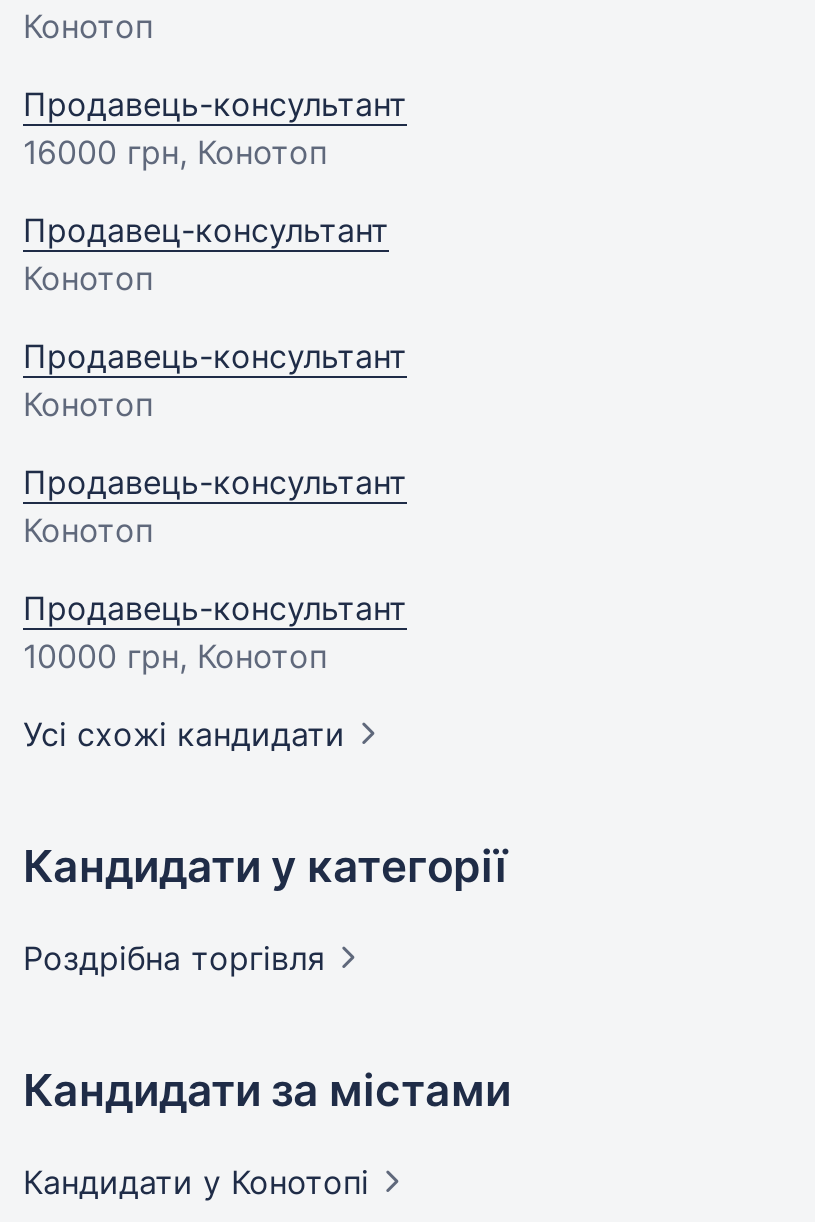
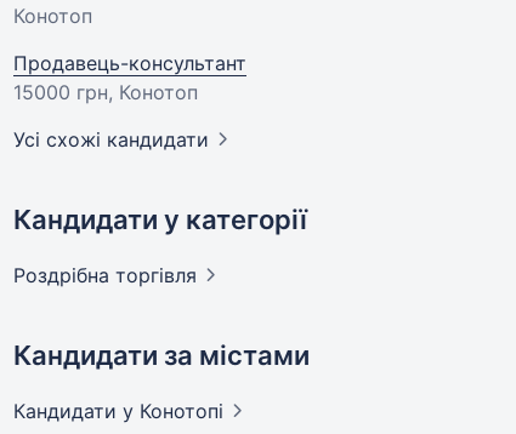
[23,132,407,676] 16000 грн, Конотоп | Продавец-консультант | Конотоп | Продавець-консультант | Конотоп | Продавець-консультант | Конотоп | Продавець-консультант | 10000 грн, Конотоп -> [13,80,198,104] 15000 грн, Конотоп

